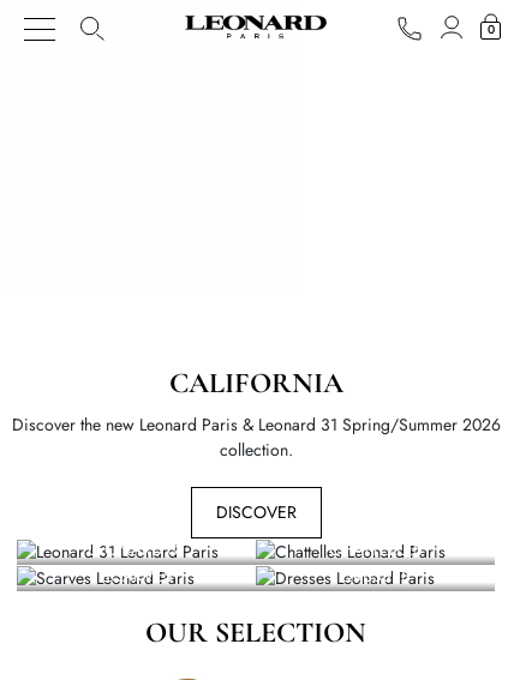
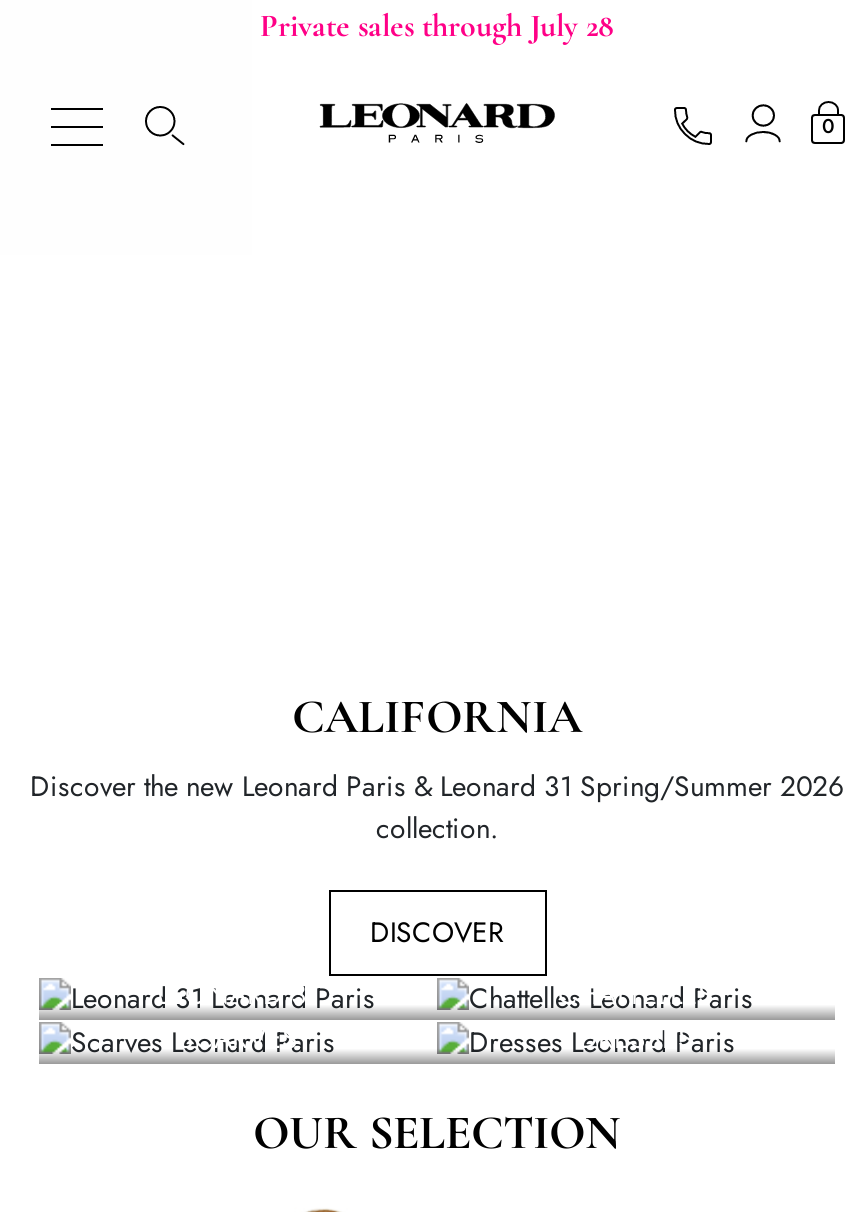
none -> [260,6,614,46] Private sales through July 28

